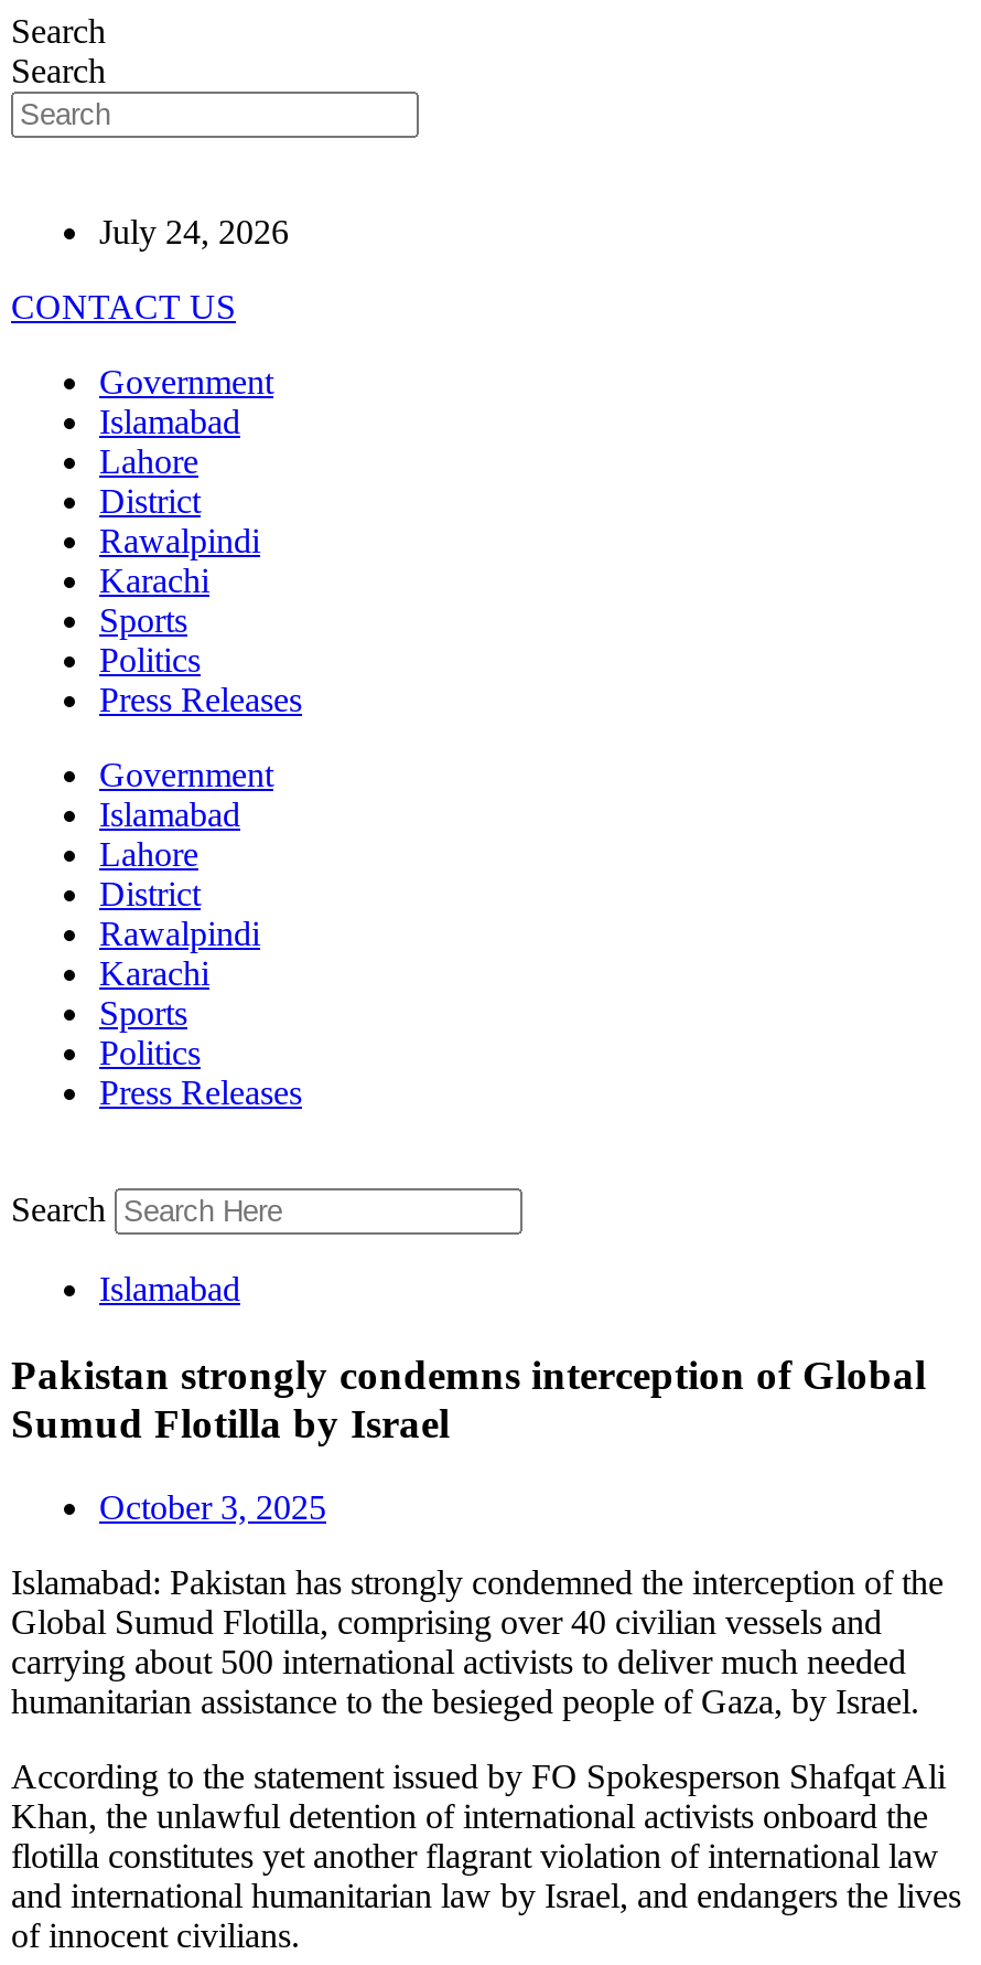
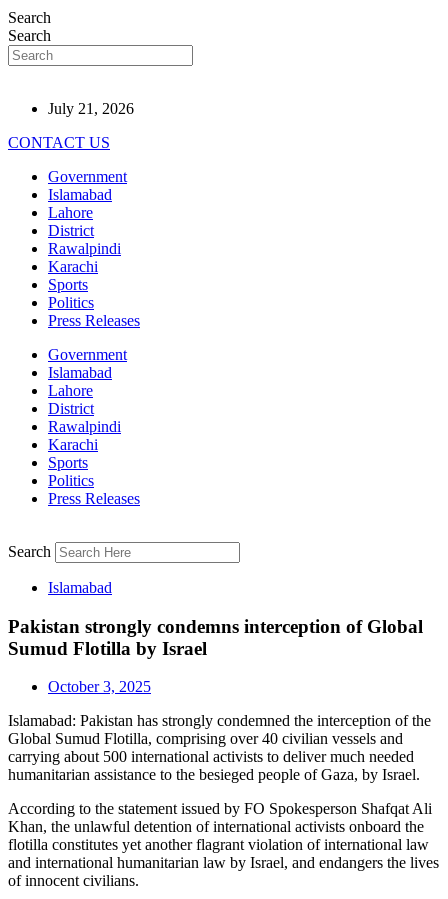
[99,213,289,250] July 24, 2026 -> [48,100,134,117] July 21, 2026

